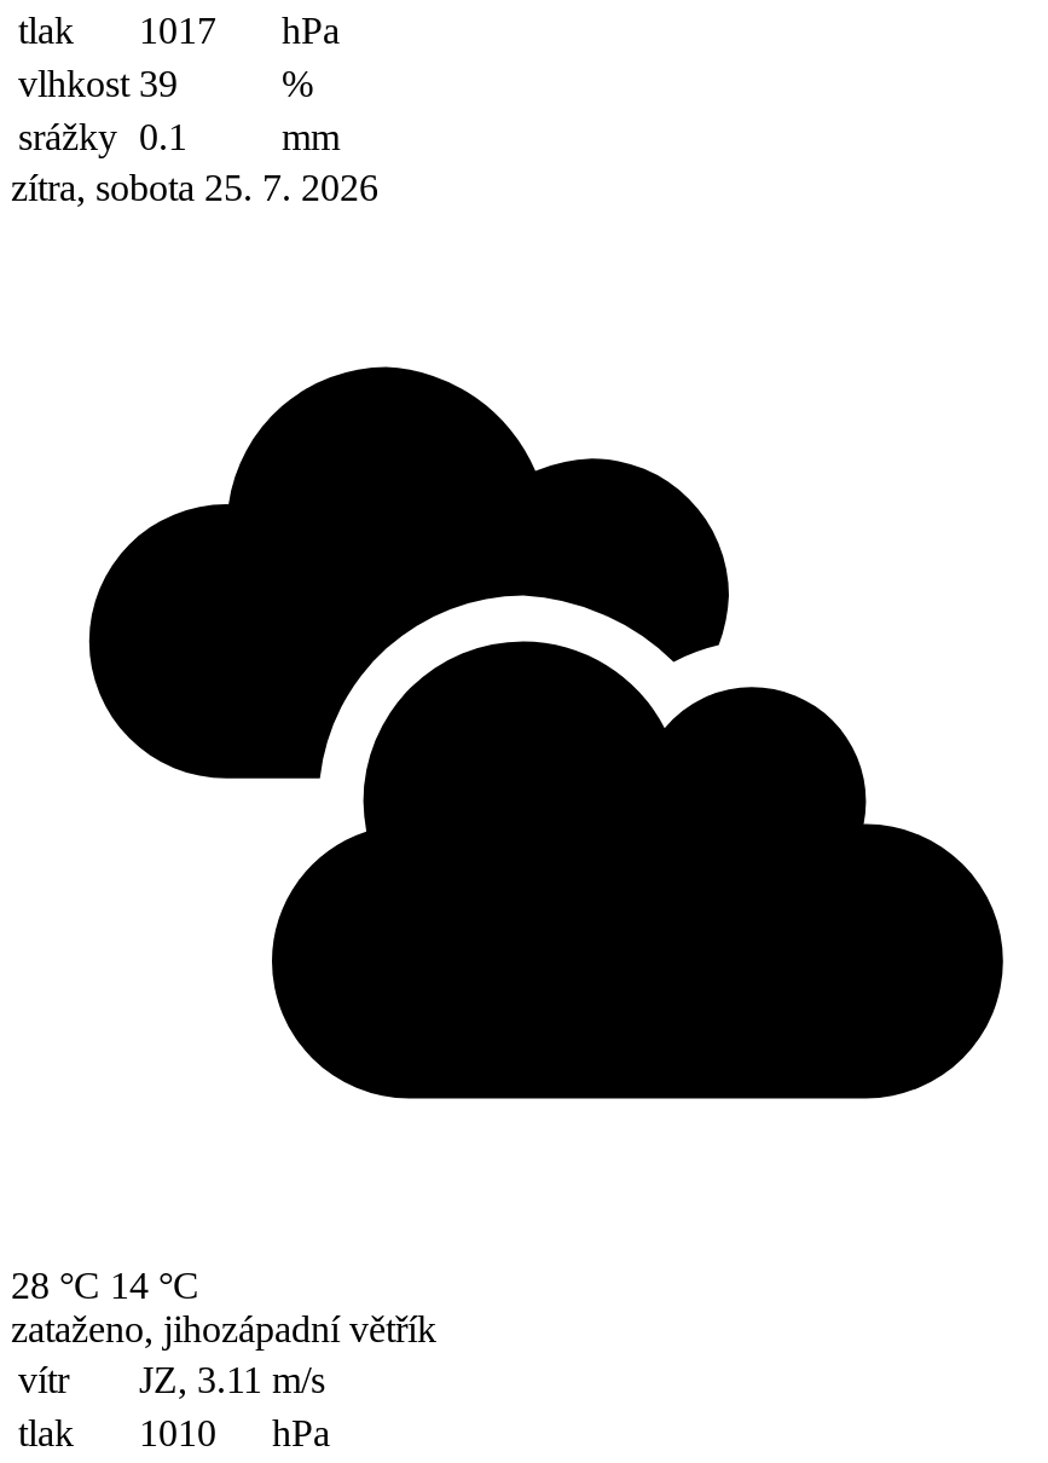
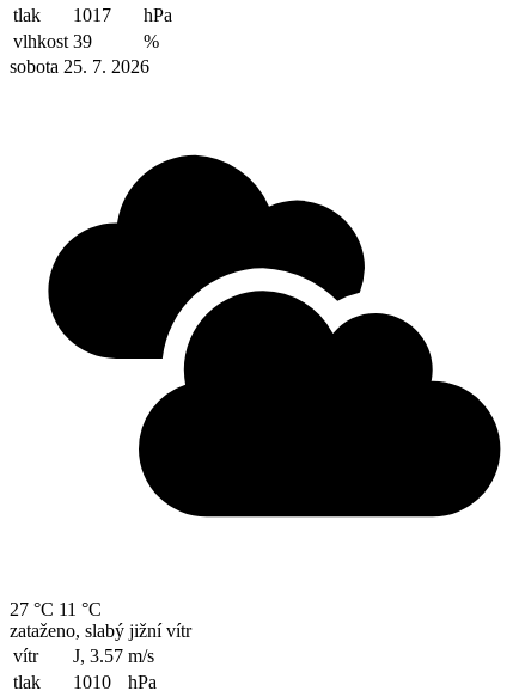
[11,116,378,208] srážky 0.1 | mm | zítra, sobota 25. 7. 2026 -> [10,56,149,77] sobota 25. 7. 2026
[11,1265,436,1350] 28 °C 14 °C | zataženo, jihozápadní větřík -> [10,599,191,641] 27 °C 11 °C | zataženo, slabý jižní vítr
[18,1359,325,1400] vítr JZ, 3.11 m/s -> [13,646,154,666] vítr J, 3.57 m/s

